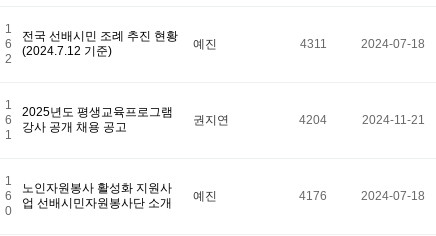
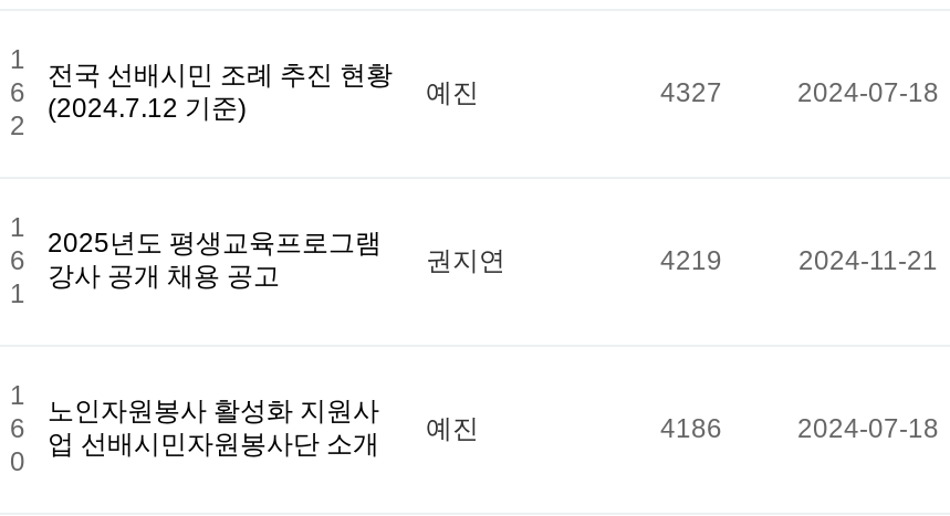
[299,37,326,51] 4311 -> [660,77,722,108] 4327
[299,113,327,127] 4204 -> [660,245,722,276] 4219
[299,189,327,203] 4176 -> [660,413,722,444] 4186

